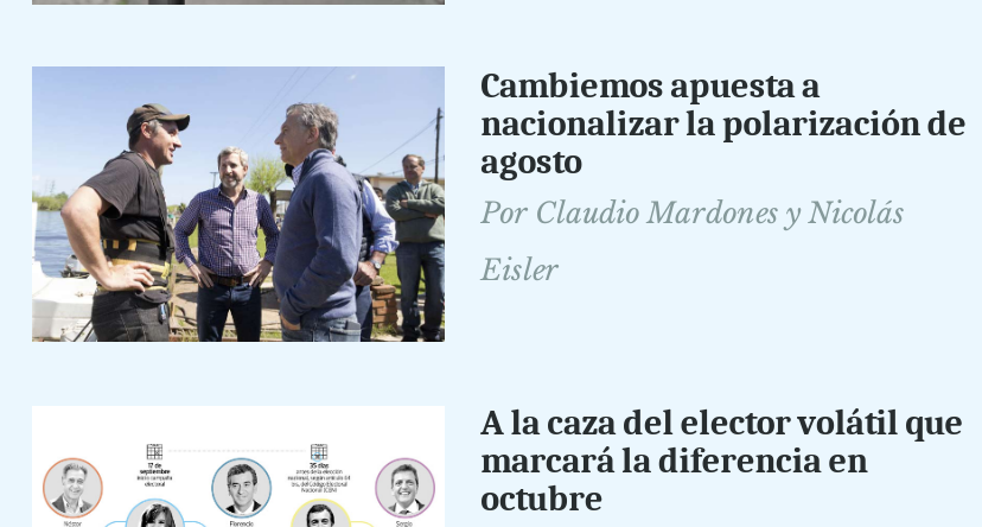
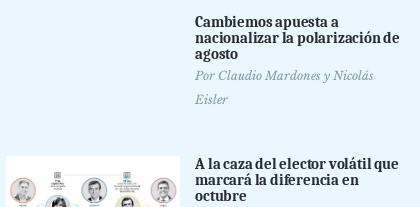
[30,66,447,344] [image] -> none

